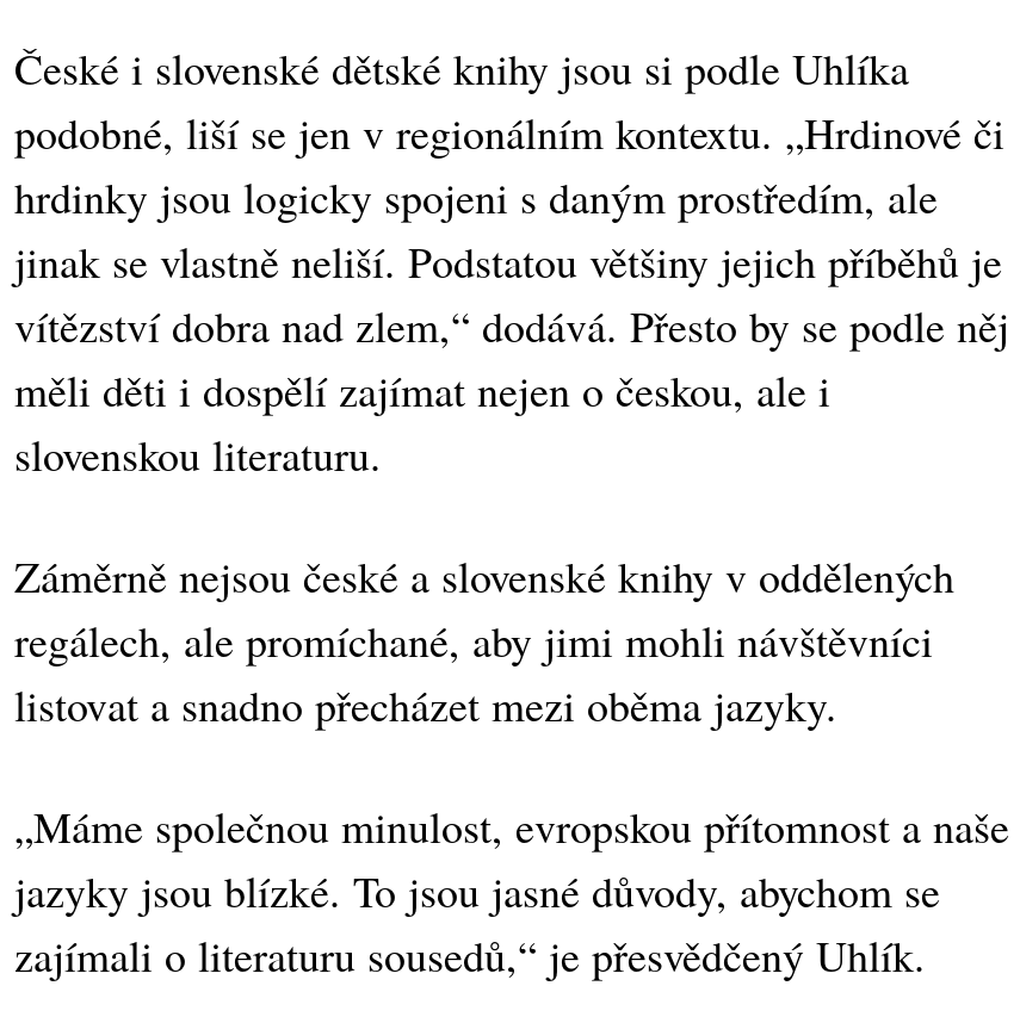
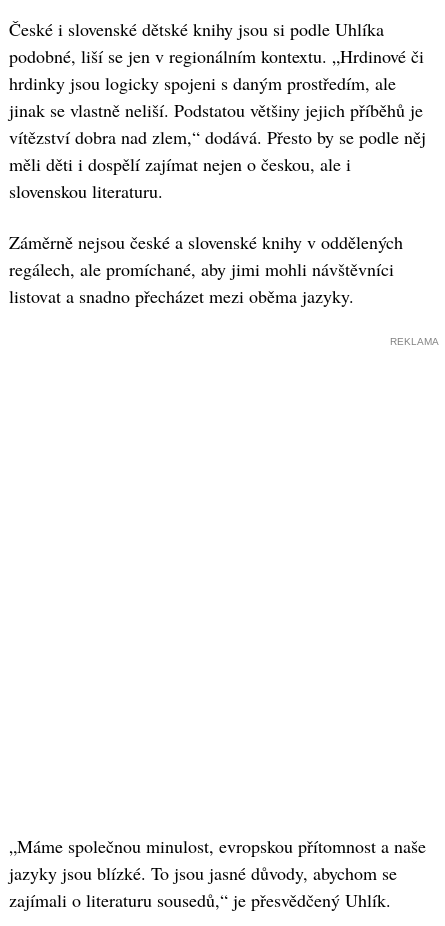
none -> [390,336,439,347] REKLAMA

